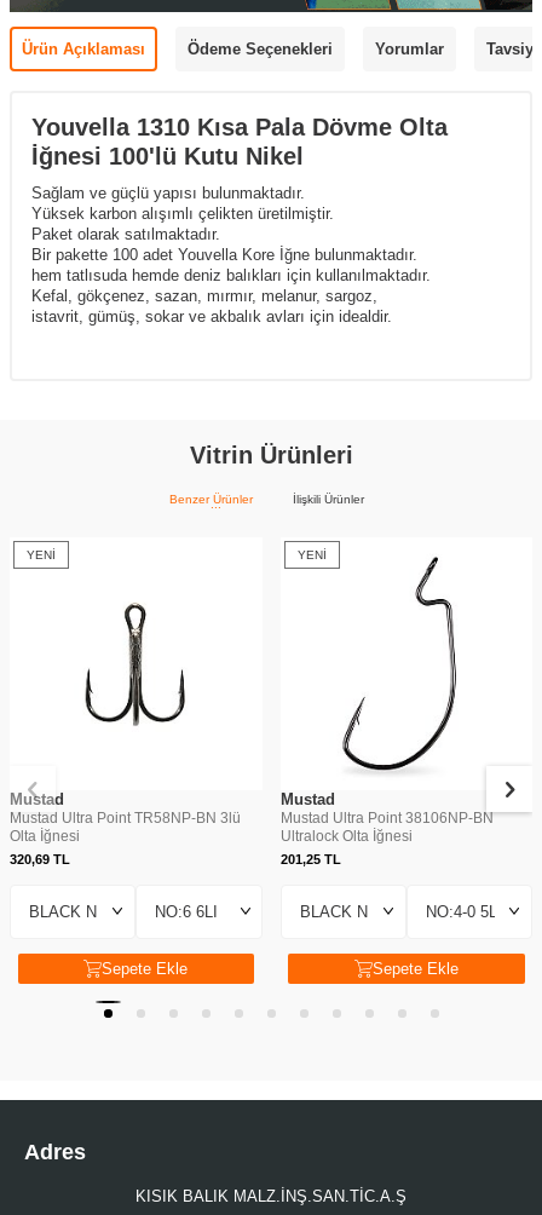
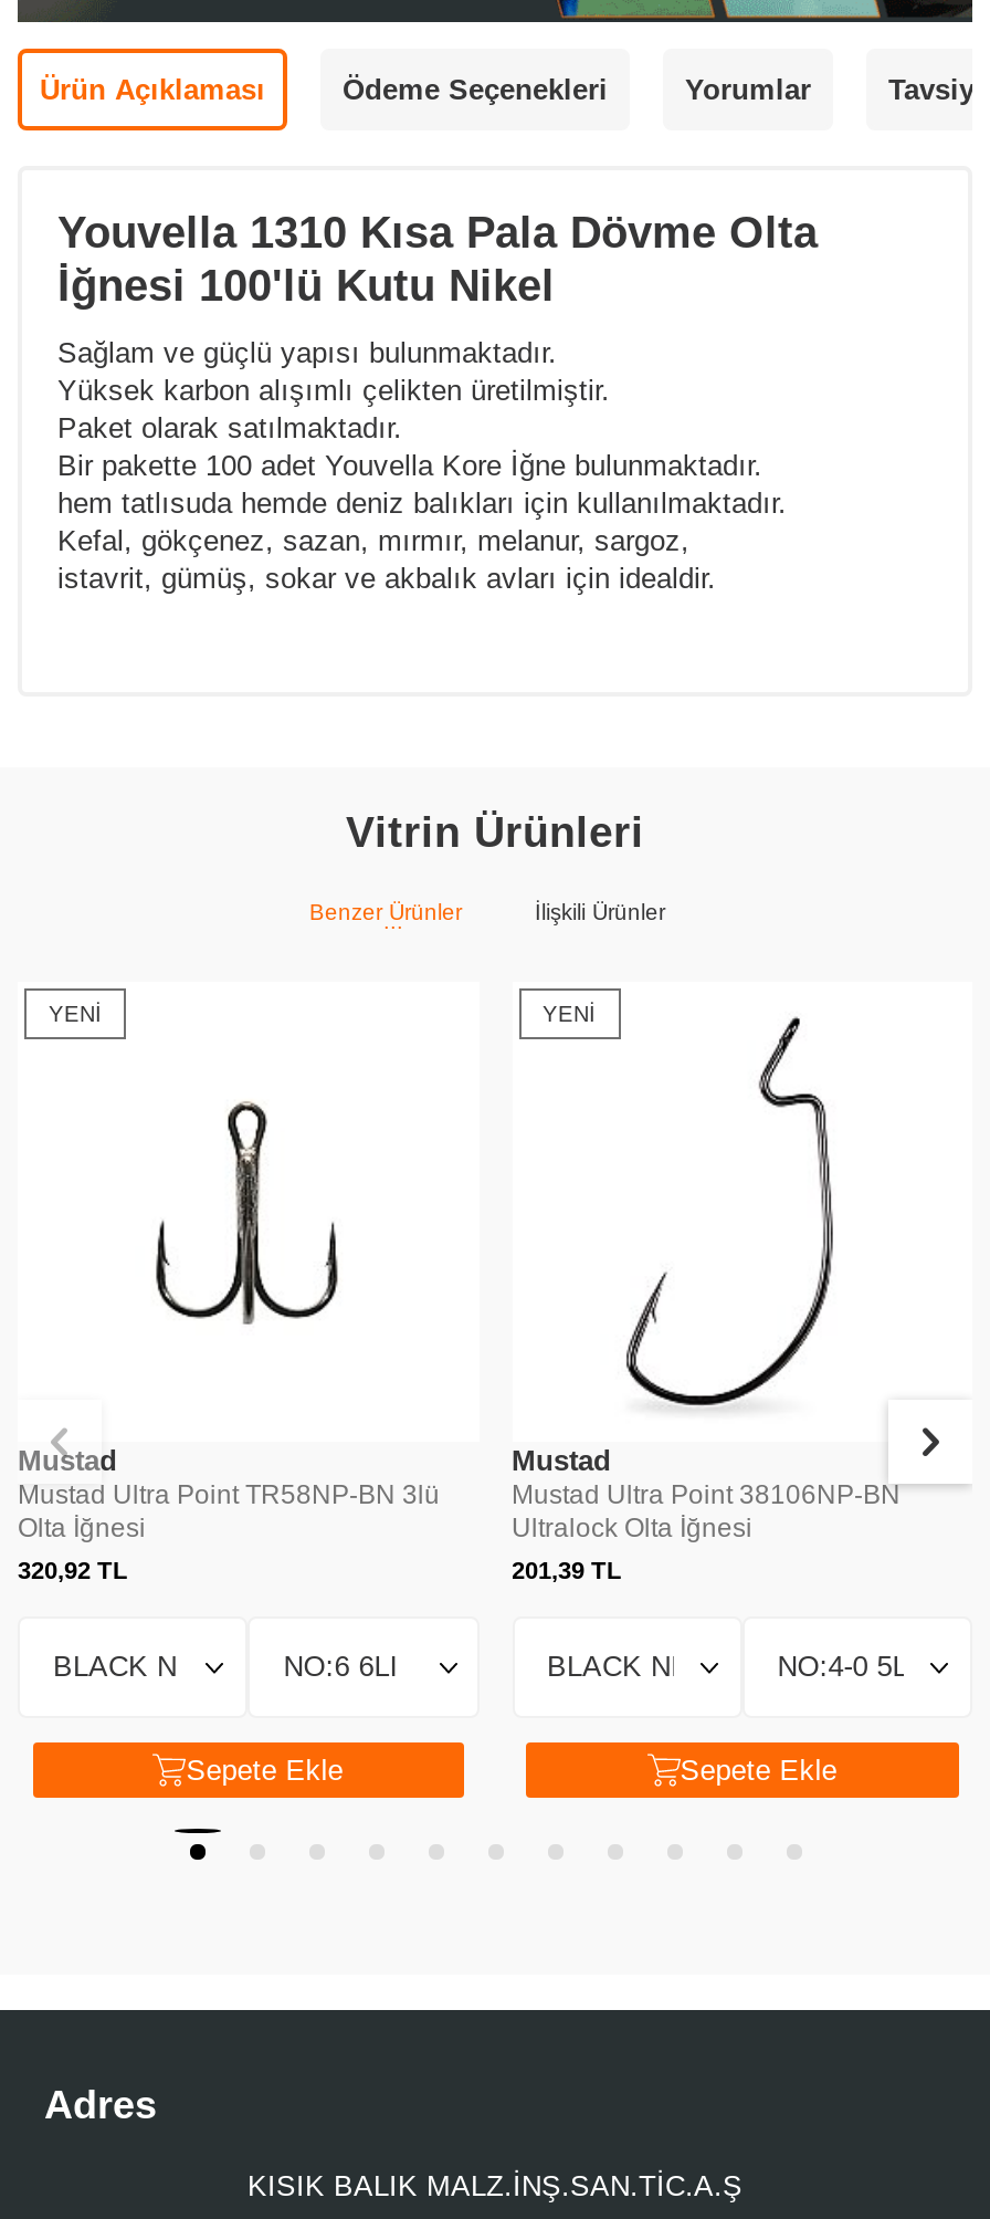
[10,851,70,866] 320,69 TL -> [18,1556,128,1582] 320,92 TL
[280,851,341,866] 201,25 TL -> [512,1556,622,1582] 201,39 TL

